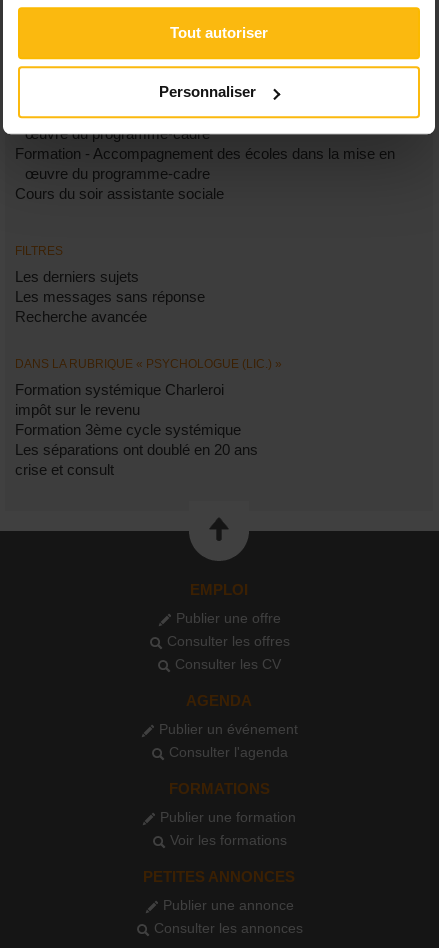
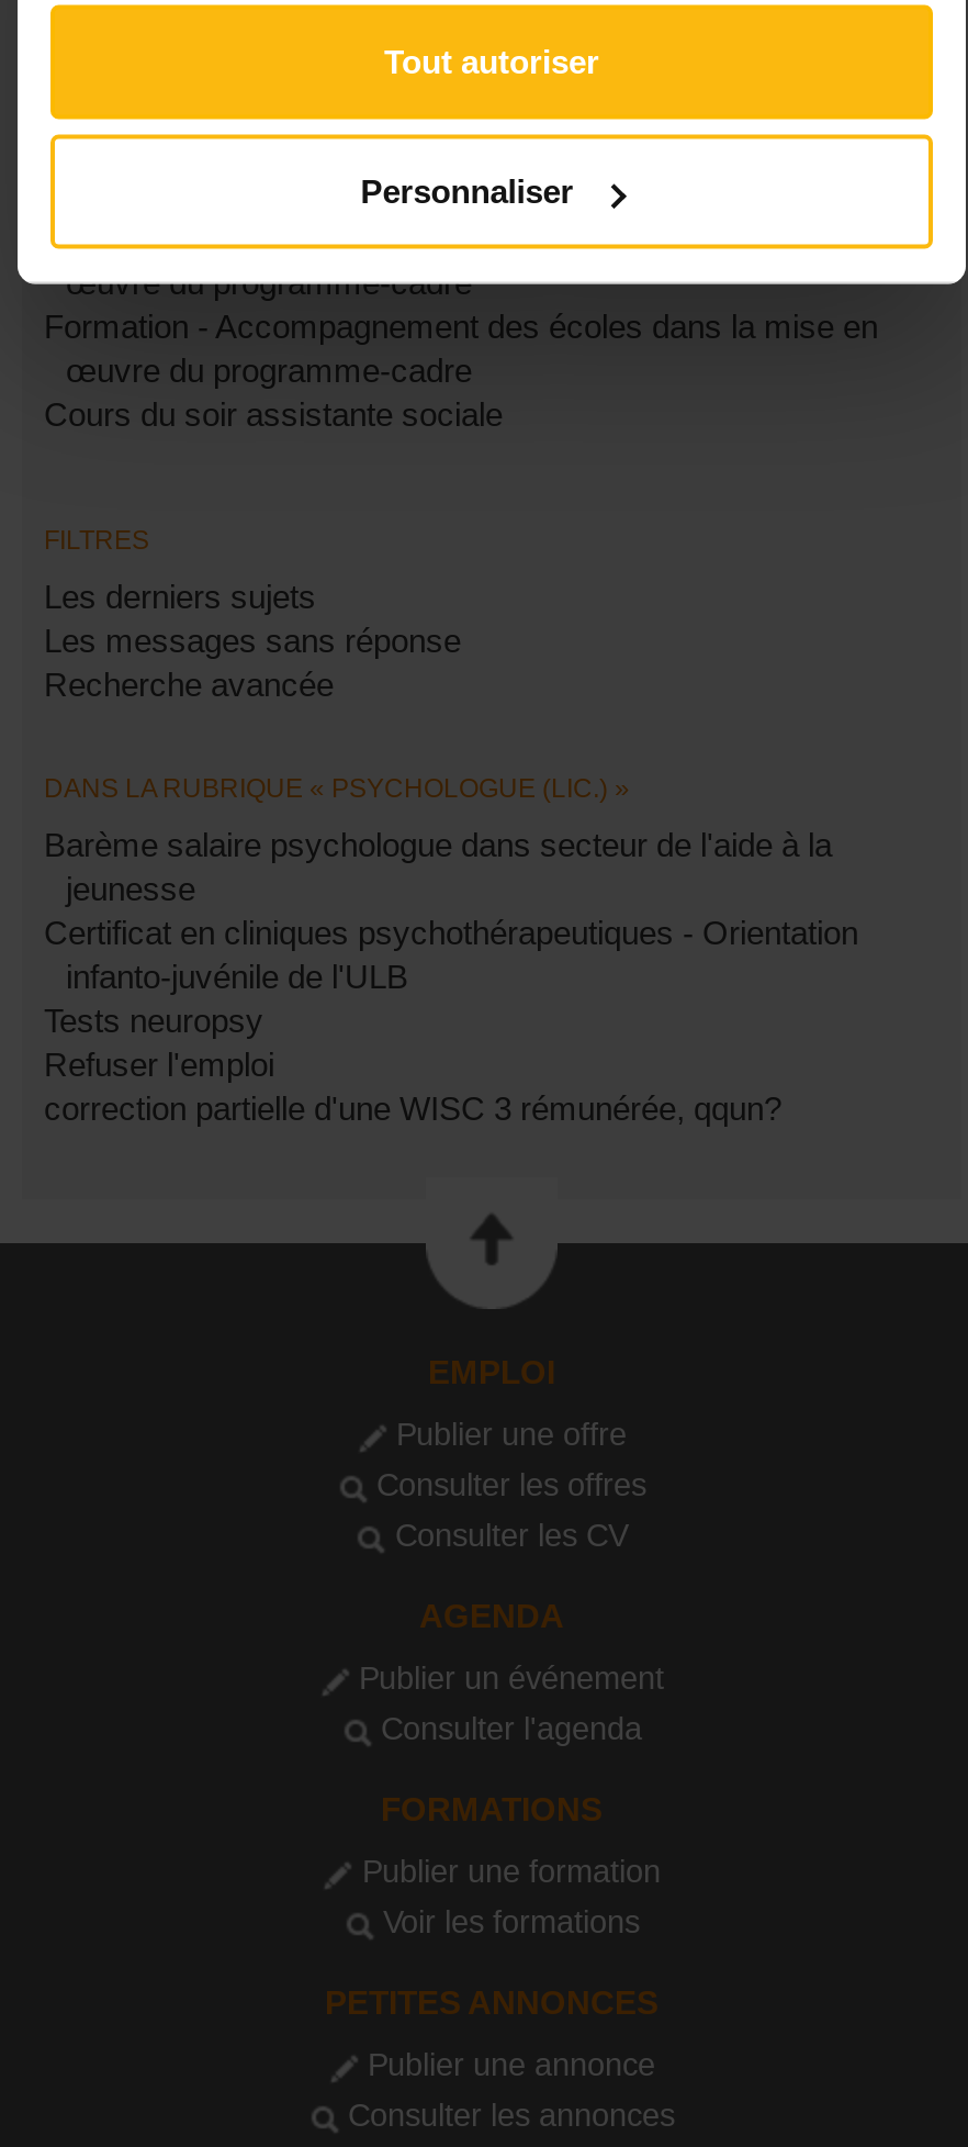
[15,381,258,478] Formation systémique Charleroi | impôt sur le revenu | Formation 3ème cycle systémique | Les séparations ont doublé en 20 ans | crise et consult -> [44,826,858,1127] Barème salaire psychologue dans secteur de l'aide à la | jeunesse | Certificat en cliniques psychothérapeutiques - Orientation | infanto-juvénile de l'ULB | Tests neuropsy | Refuser l'emploi | correction partielle d'une WISC 3 rémunérée, qqun?

